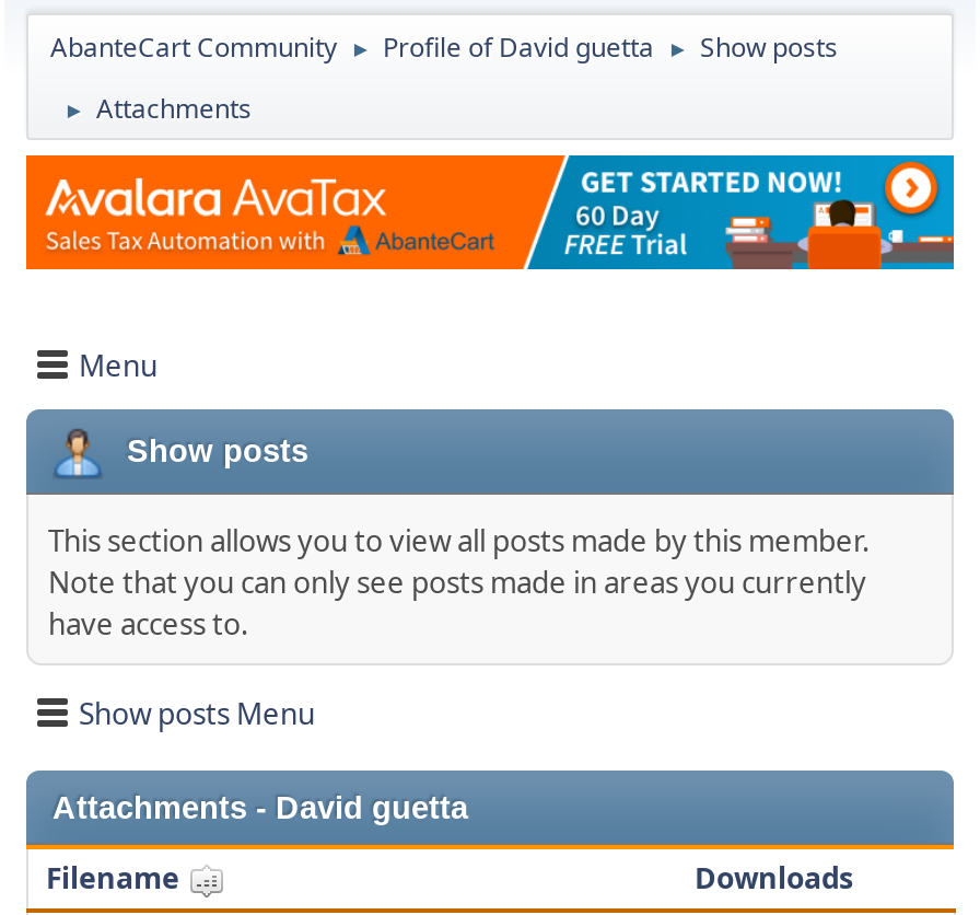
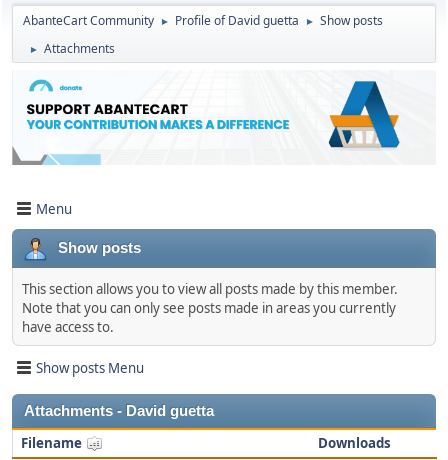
[24,153,956,271] [image] -> [11,78,436,166] [image]

